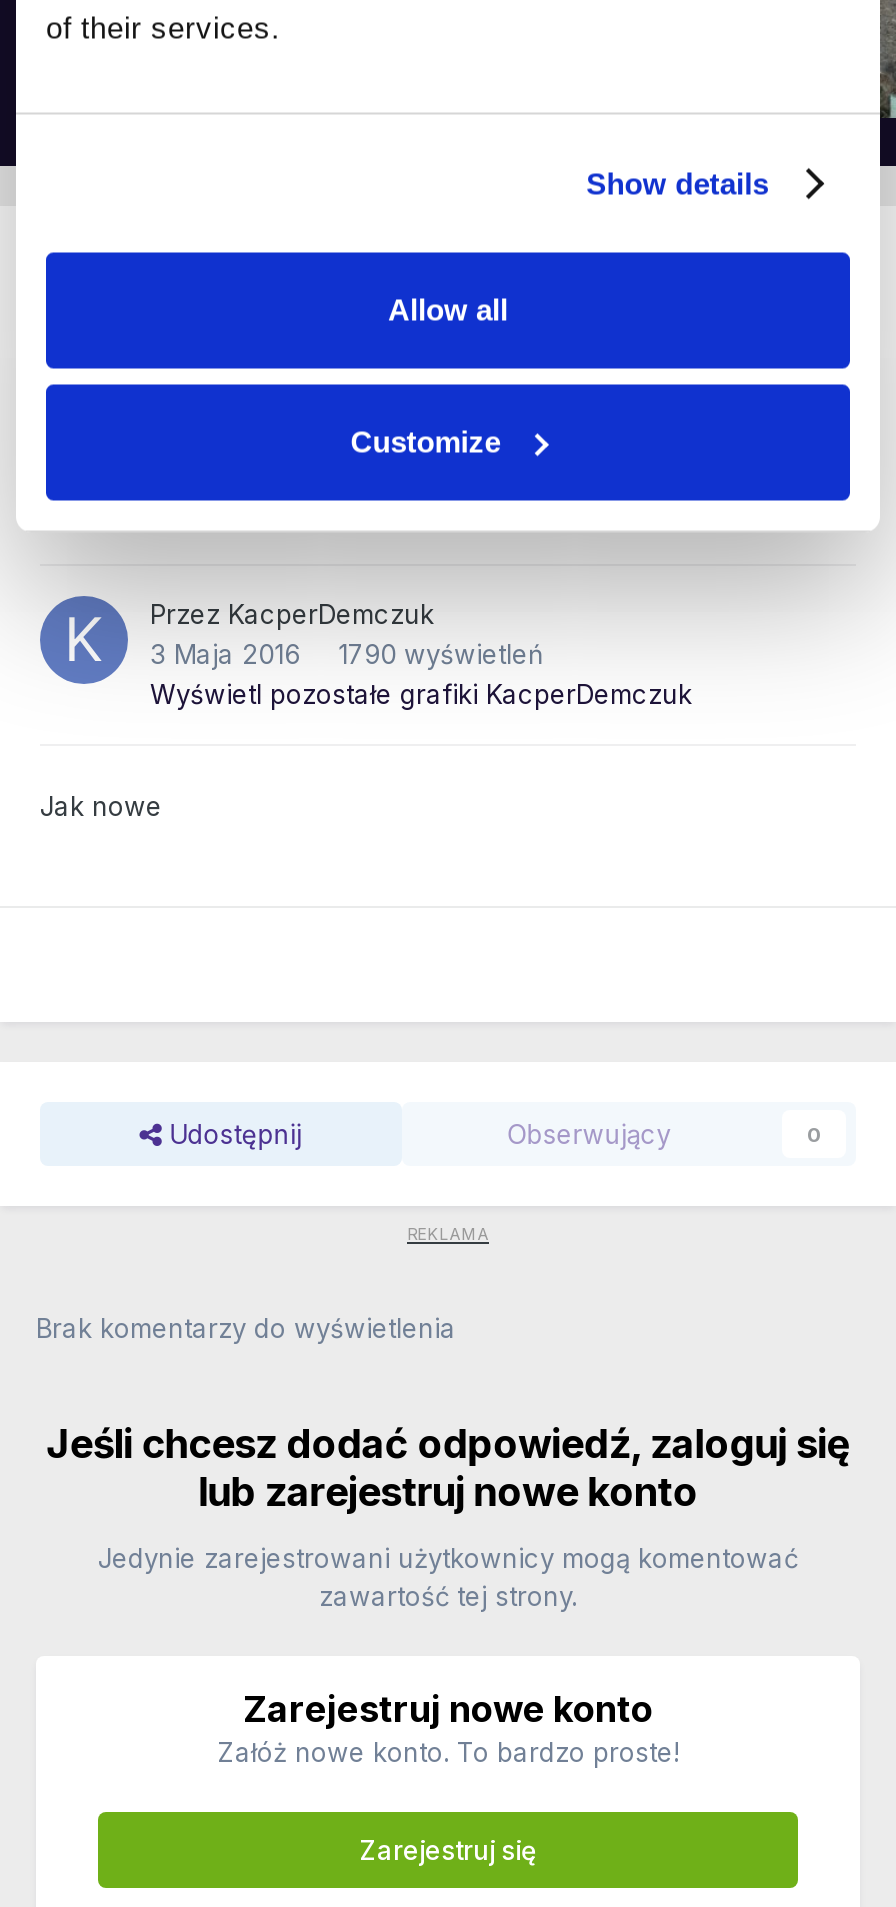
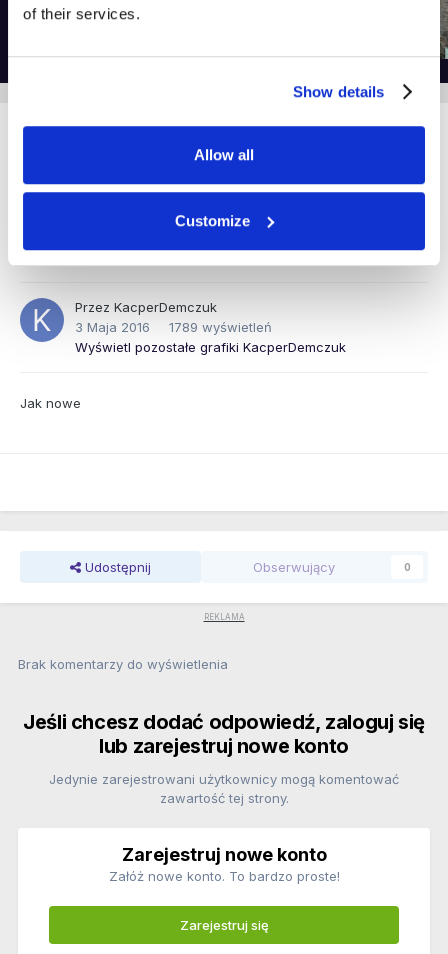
[150,638,544,670] 3 Maja 2016 1790 wyświetleń -> [75,319,272,335] 3 Maja 2016 1789 wyświetleń

